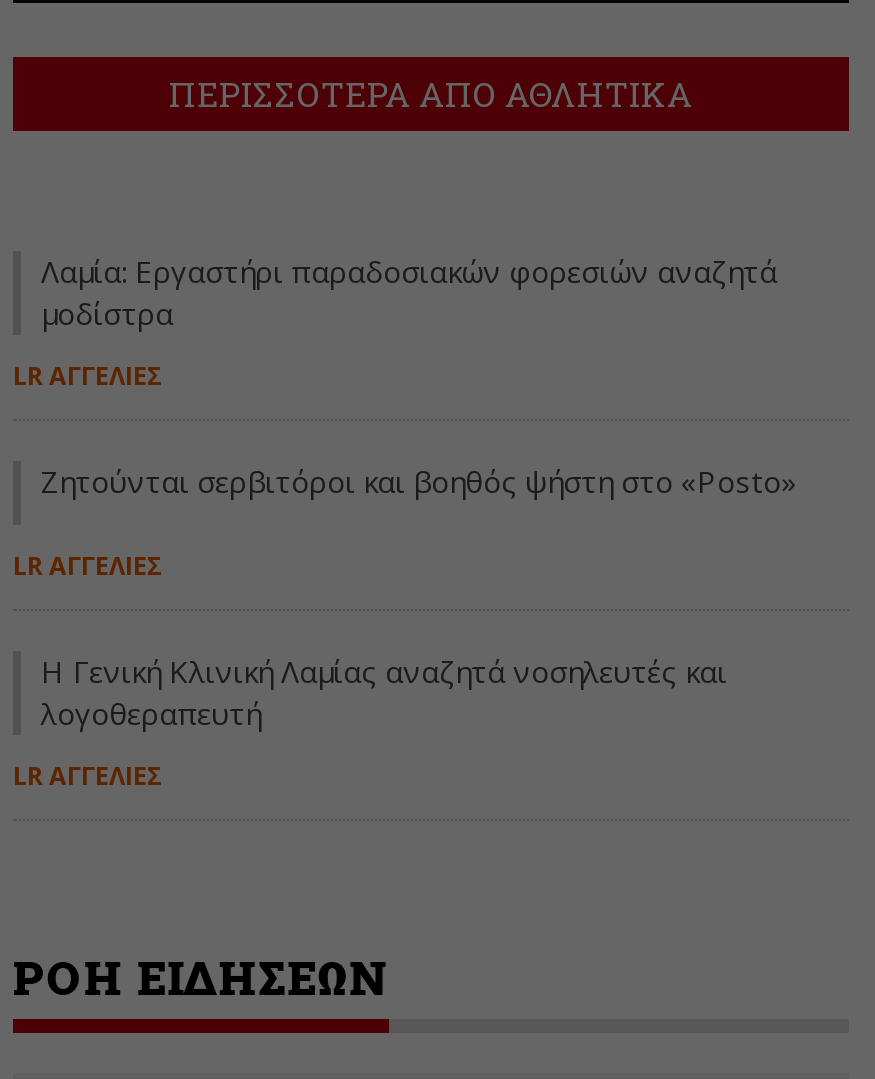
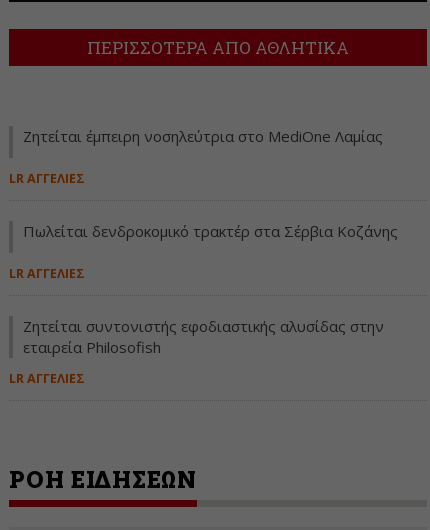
[41,251,777,333] Λαμία: Εργαστήρι παραδοσιακών φορεσιών αναζητά | μοδίστρα -> [23,126,383,146] Ζητείται έμπειρη νοσηλεύτρια στο MediOne Λαμίας
[41,461,797,501] Ζητούνται σερβιτόροι και βοηθός ψήστη στο «Posto» -> [23,221,398,241] Πωλείται δενδροκομικό τρακτέρ στα Σέρβια Κοζάνης
[41,651,727,733] Η Γενική Κλινική Λαμίας αναζητά νοσηλευτές και | λογοθεραπευτή -> [23,316,384,357] Ζητείται συντονιστής εφοδιαστικής αλυσίδας στην | εταιρεία Philosofish

